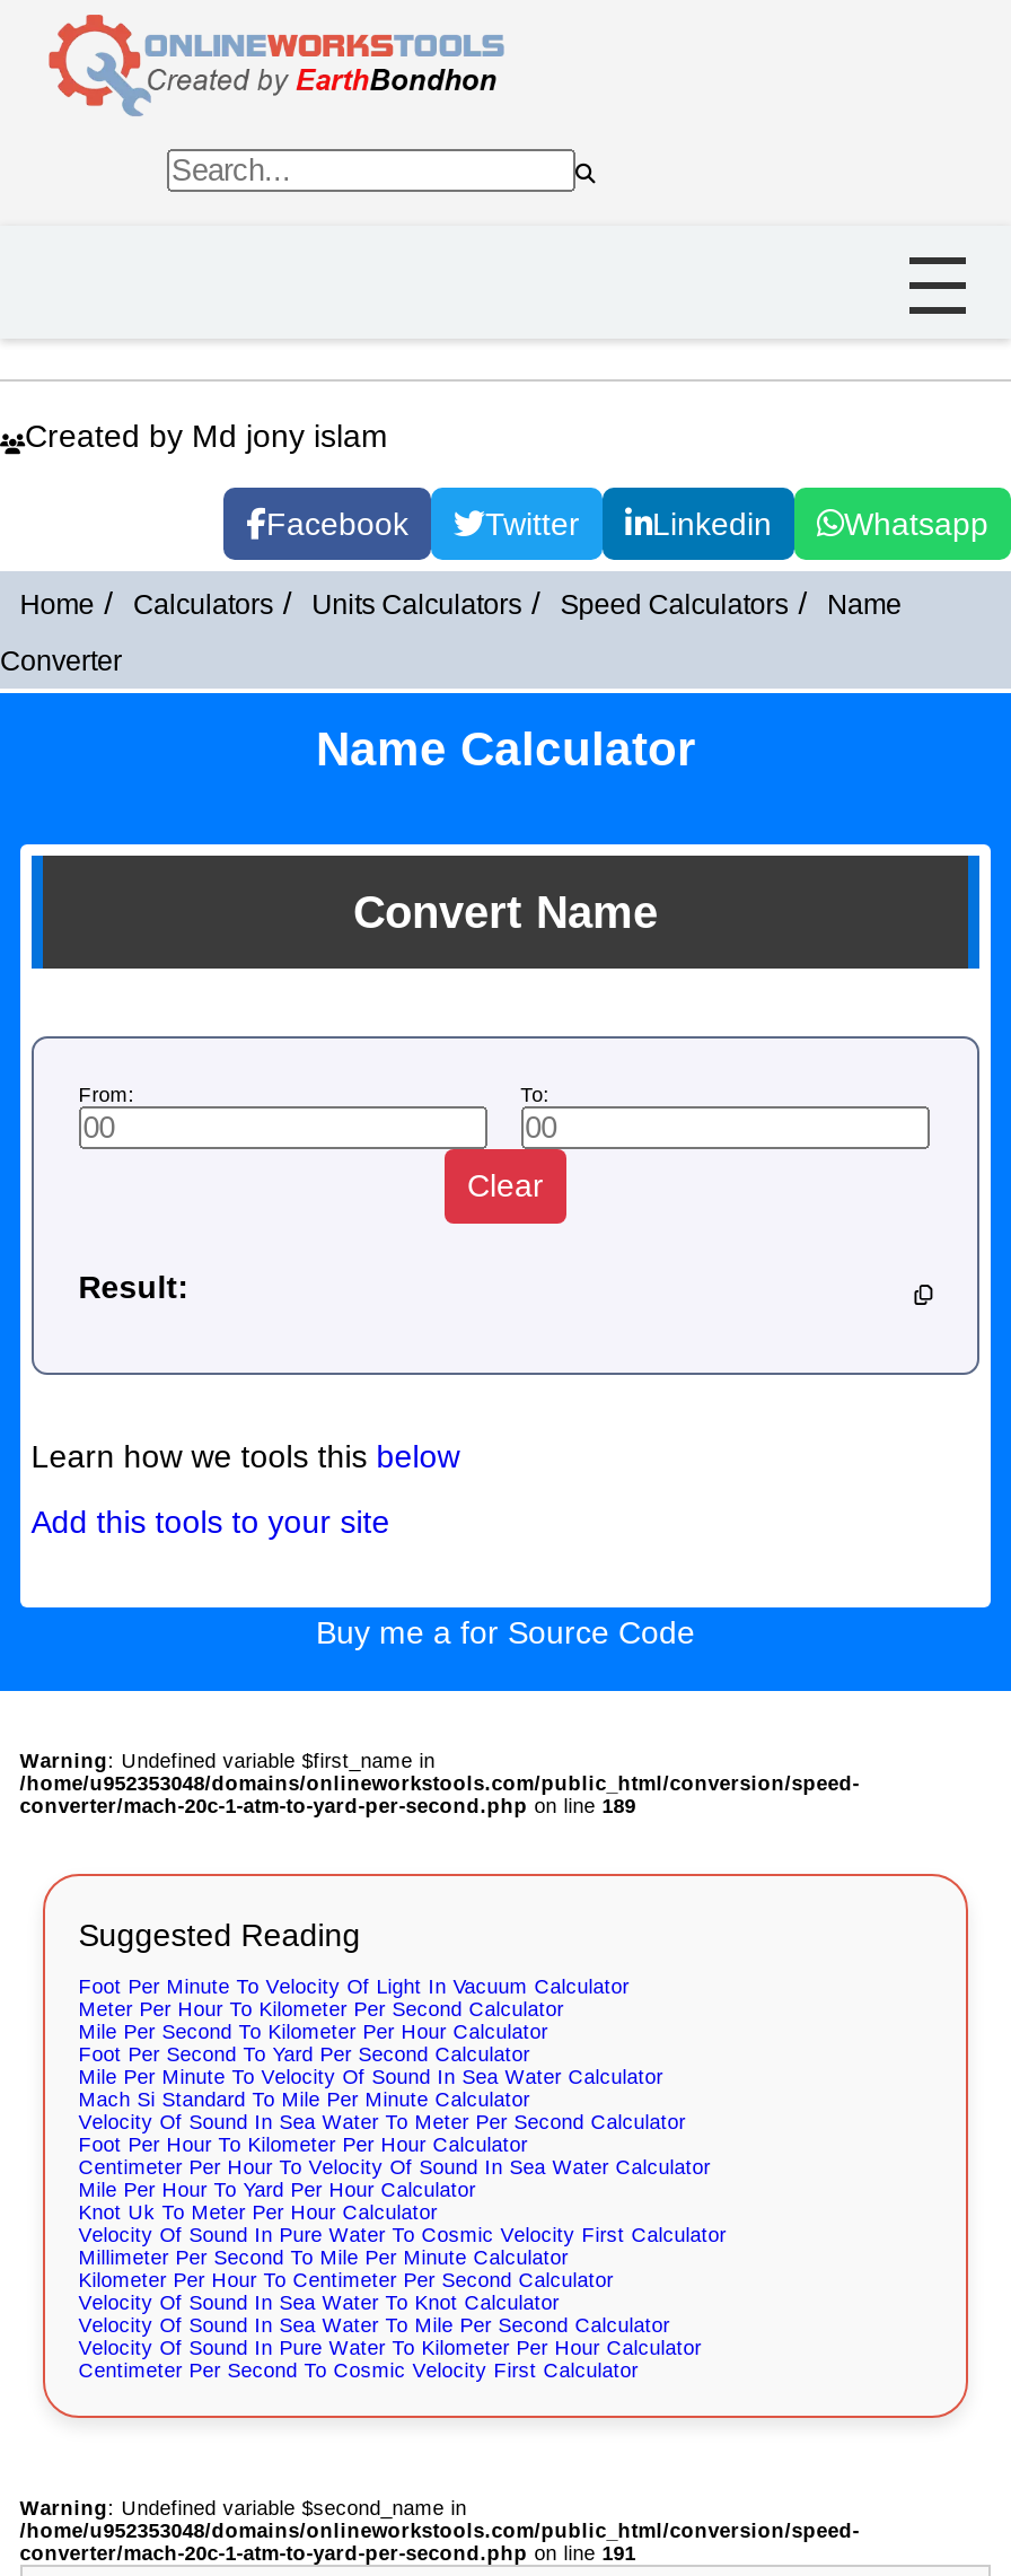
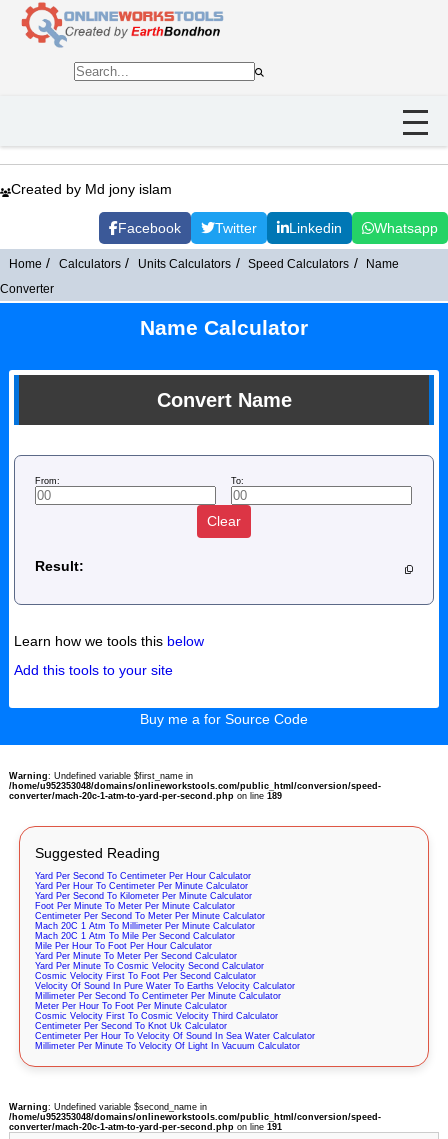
[79,1976,686,2157] Foot Per Minute To Velocity Of Light In Vacuum Calculator | Meter Per Hour To Kilometer Per Second Calculator | Mile Per Second To Kilometer Per Hour Calculator | Foot Per Second To Yard Per Second Calculator | Mile Per Minute To Velocity Of Sound In Sea Water Calculator | Mach Si Standard To Mile Per Minute Calculator | Velocity Of Sound In Sea Water To Meter Per Second Calculator | Foot Per Hour To Kilometer Per Hour Calculator -> [35,871,295,1031] Yard Per Second To Centimeter Per Hour Calculator | Yard Per Hour To Centimeter Per Minute Calculator | Yard Per Second To Kilometer Per Minute Calculator | Foot Per Minute To Meter Per Minute Calculator | Centimeter Per Second To Meter Per Minute Calculator | Mach 20C 1 Atm To Millimeter Per Minute Calculator | Mach 20C 1 Atm To Mile Per Second Calculator | Mile Per Hour To Foot Per Hour Calculator | Yard Per Minute To Meter Per Second Calculator | Yard Per Minute To Cosmic Velocity Second Calculator | Cosmic Velocity First To Foot Per Second Calculator | Velocity Of Sound In Pure Water To Earths Velocity Calculator | Millimeter Per Second To Centimeter Per Minute Calculator | Meter Per Hour To Foot Per Minute Calculator | Cosmic Velocity First To Cosmic Velocity Third Calculator | Centimeter Per Second To Knot Uk Calculator
moved [79,2157,710,2179] -> [35,1031,315,1041]: Centimeter Per Hour To Velocity Of Sound In Sea Water Calculator
[79,2179,726,2383] Mile Per Hour To Yard Per Hour Calculator | Knot Uk To Meter Per Hour Calculator | Velocity Of Sound In Pure Water To Cosmic Velocity First Calculator | Millimeter Per Second To Mile Per Minute Calculator | Kilometer Per Hour To Centimeter Per Second Calculator | Velocity Of Sound In Sea Water To Knot Calculator | Velocity Of Sound In Sea Water To Mile Per Second Calculator | Velocity Of Sound In Pure Water To Kilometer Per Hour Calculator | Centimeter Per Second To Cosmic Velocity First Calculator -> [35,1041,300,1051] Millimeter Per Minute To Velocity Of Light In Vacuum Calculator

